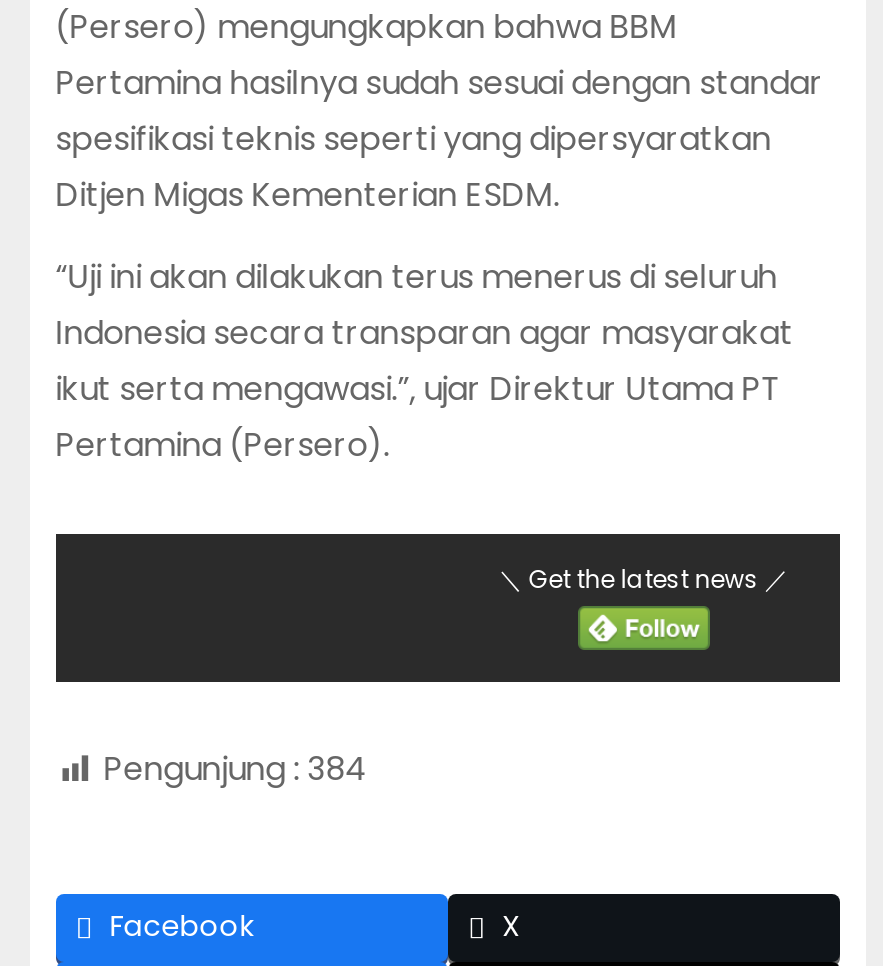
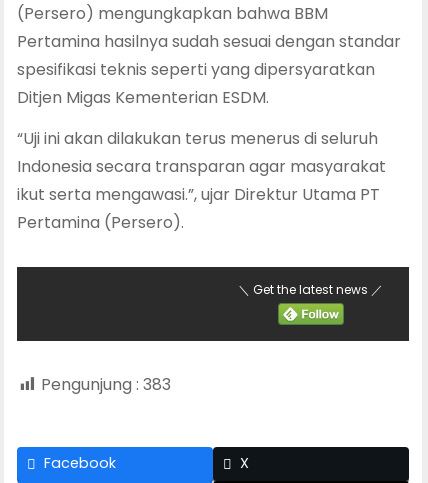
[104,746,368,792] Pengunjung : 384 -> [41,373,171,396] Pengunjung : 383

